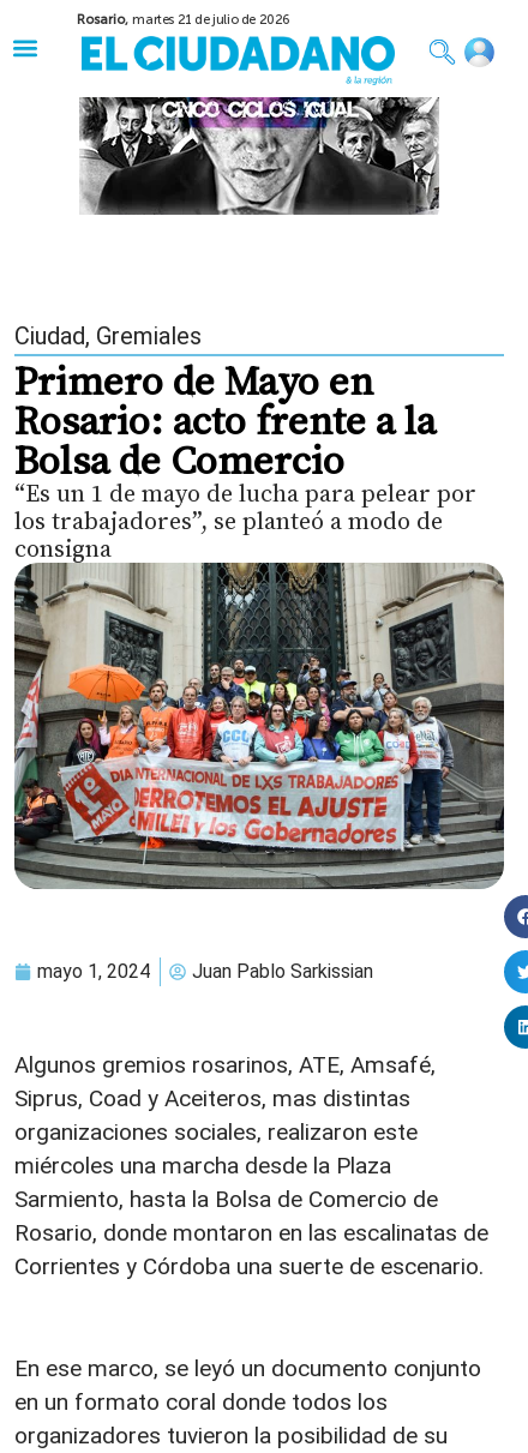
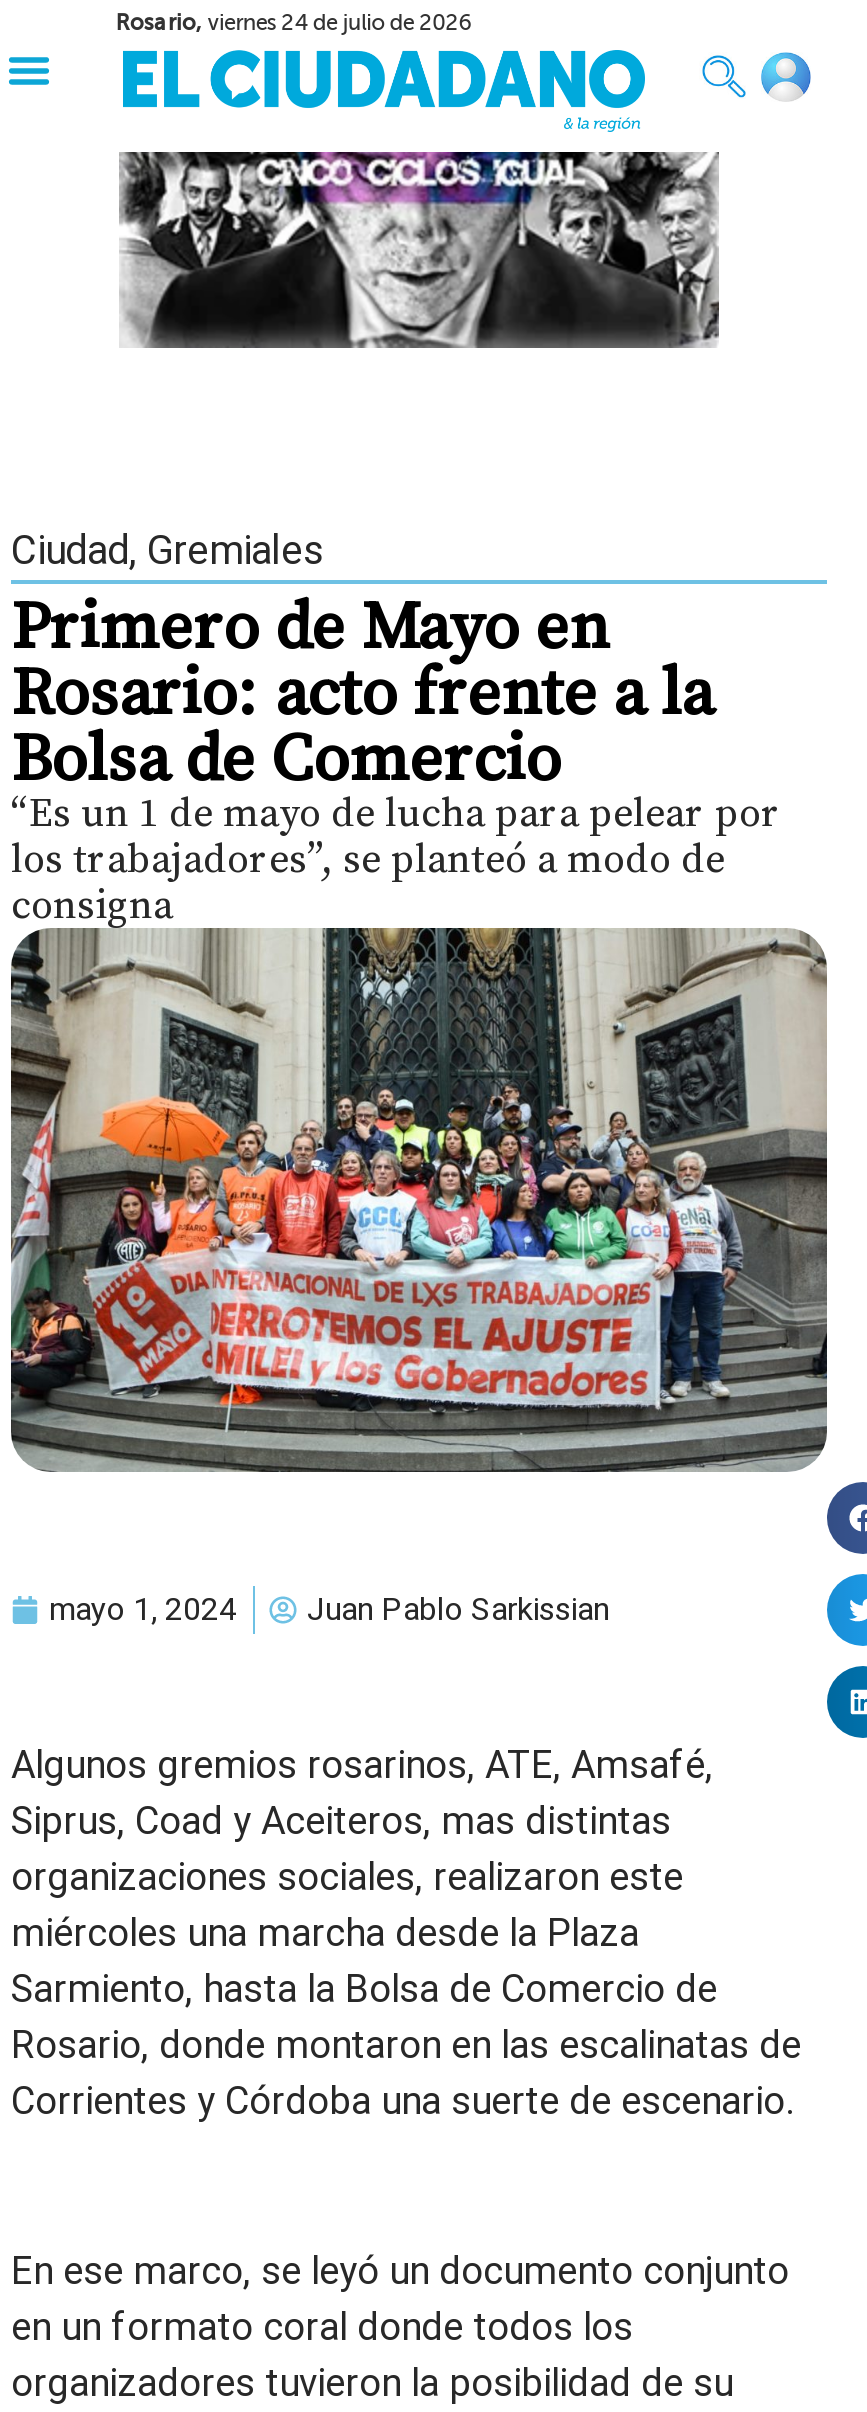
[77,12,290,28] Rosario, martes 21 de julio de 2026 -> [116,10,472,36] Rosario, viernes 24 de julio de 2026

